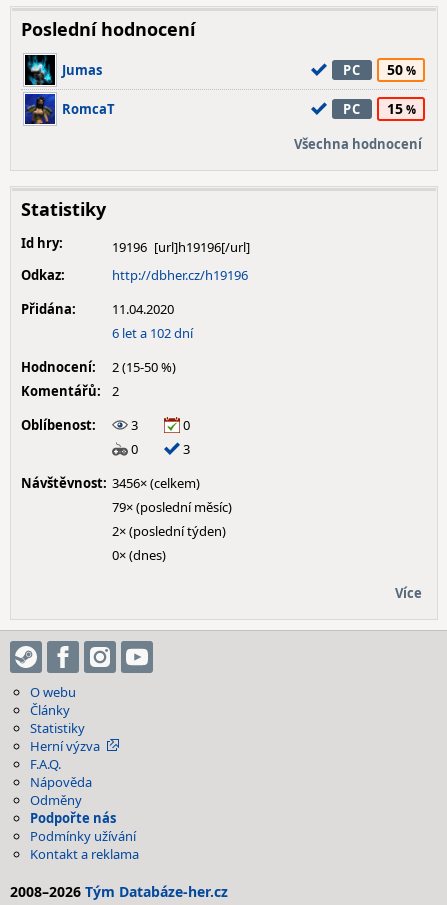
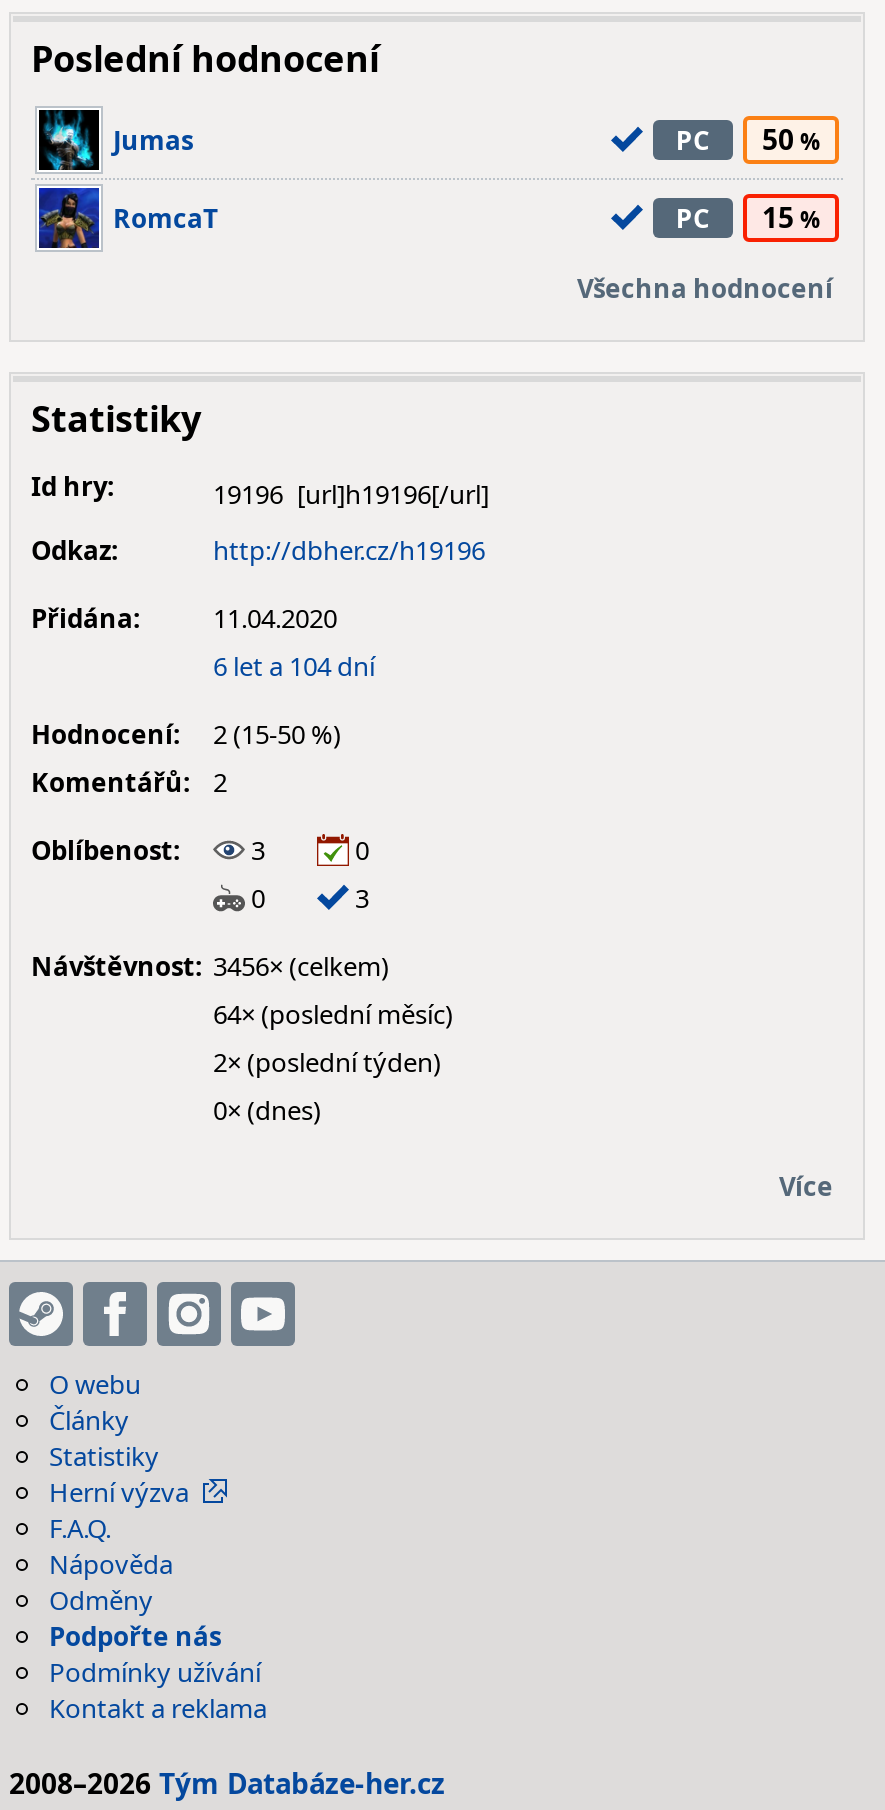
[112,324,193,342] 6 let a 102 dní -> [213,648,375,684] 6 let a 104 dní
[112,498,232,516] 79× (poslední měsíc) -> [213,996,453,1032] 64× (poslední měsíc)

